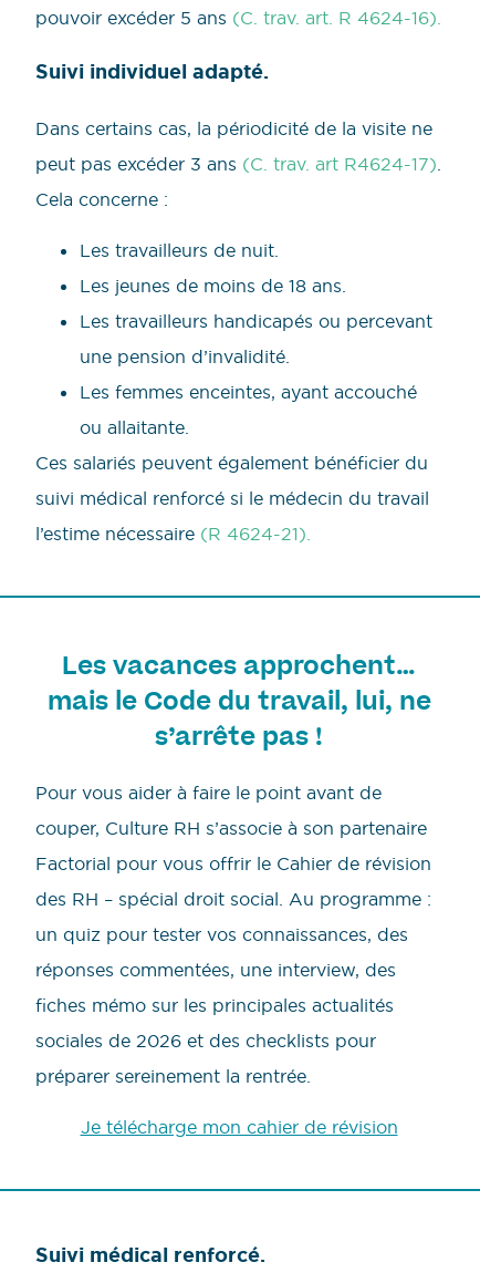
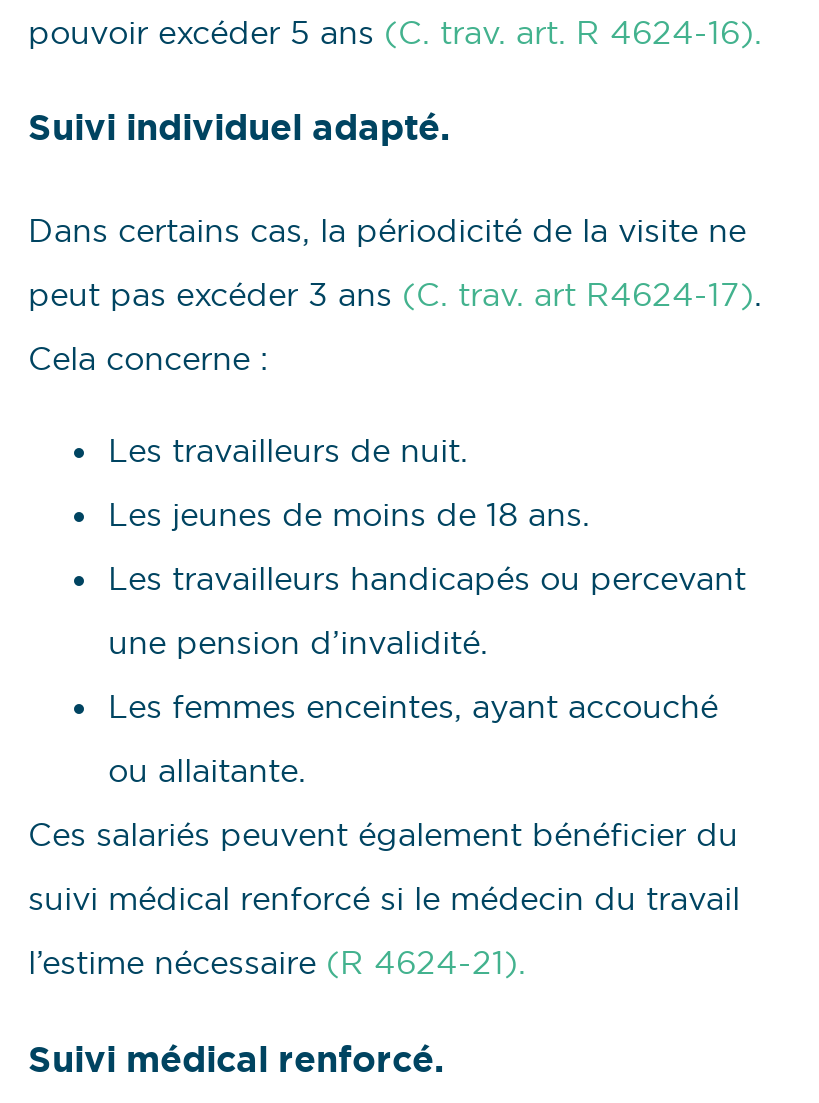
[35,656,431,1138] Les vacances approchent… | mais le Code du travail, lui, ne | s’arrête pas ! | Pour vous aider à faire le point avant de | couper, Culture RH s’associe à son partenaire | Factorial pour vous offrir le Cahier de révision | des RH – spécial droit social. Au programme : | un quiz pour tester vos connaissances, des | réponses commentées, une interview, des | fiches mémo sur les principales actualités | sociales de 2026 et des checklists pour | préparer sereinement la rentrée. | Je télécharge mon cahier de révision -> none

